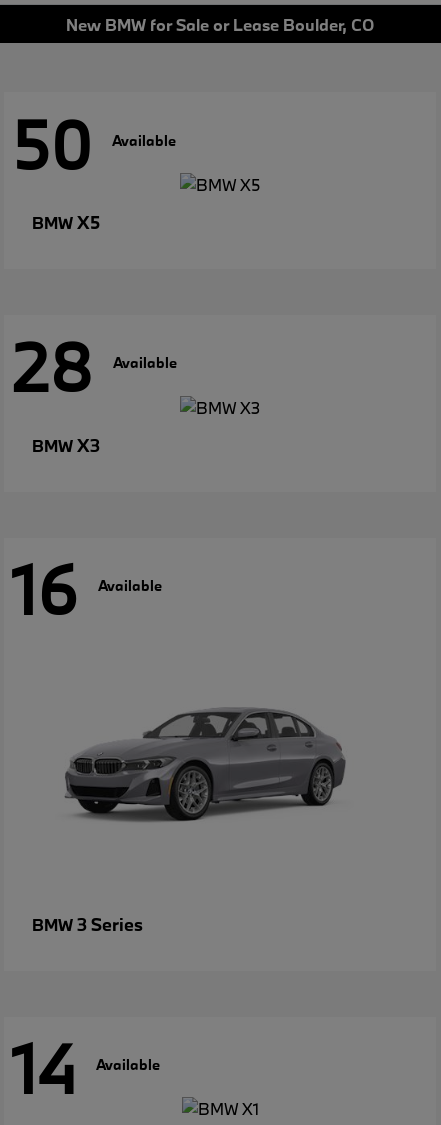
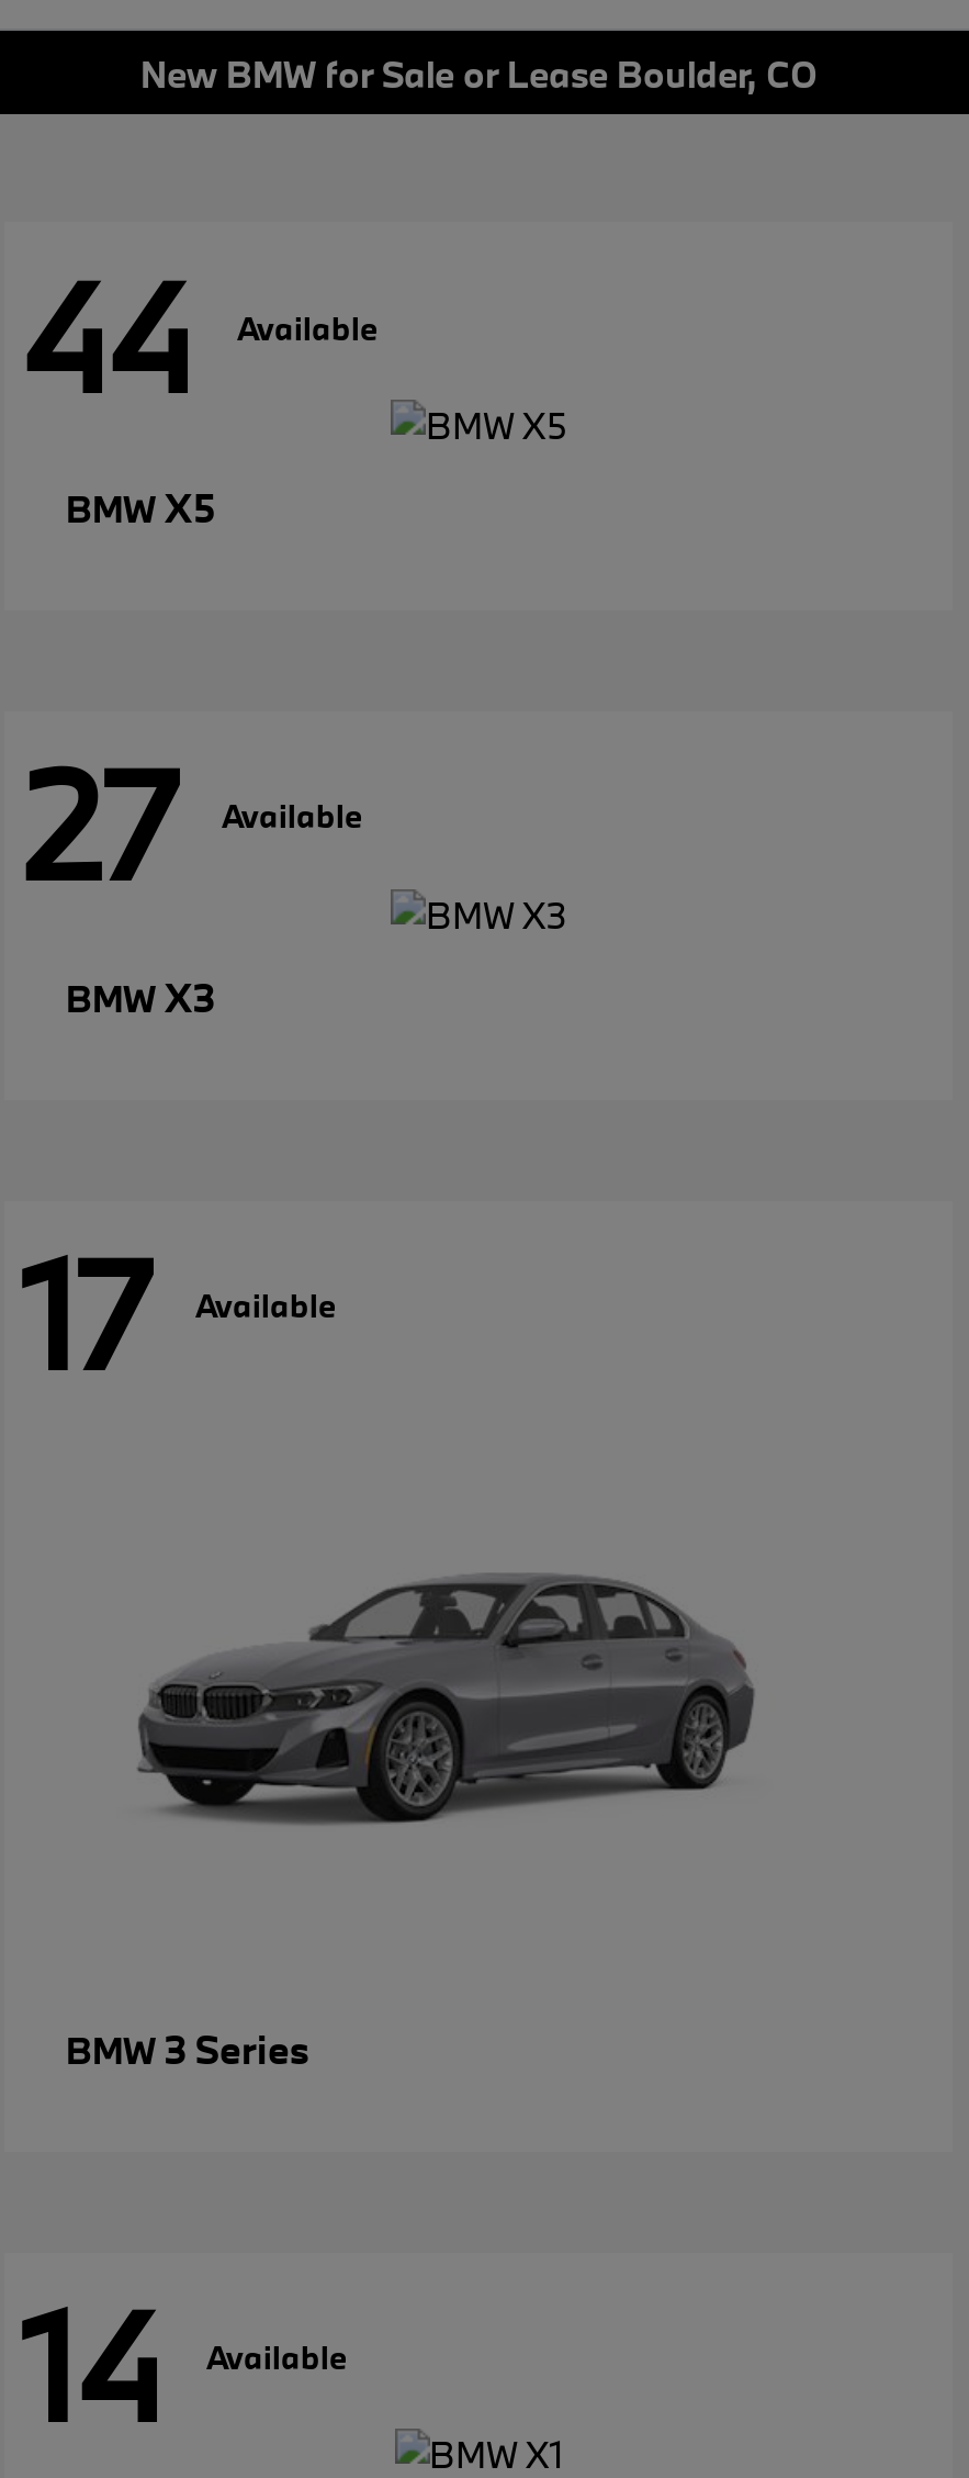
[12,101,176,188] 50 Available -> [22,241,378,432] 44 Available
[12,323,177,410] 28 Available -> [22,730,362,921] 27 Available
[12,546,162,633] 16 Available -> [22,1219,336,1410] 17 Available

